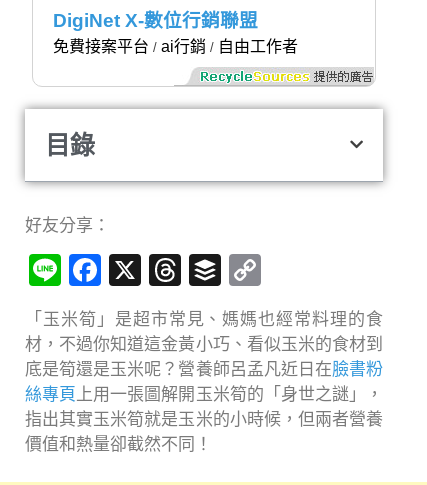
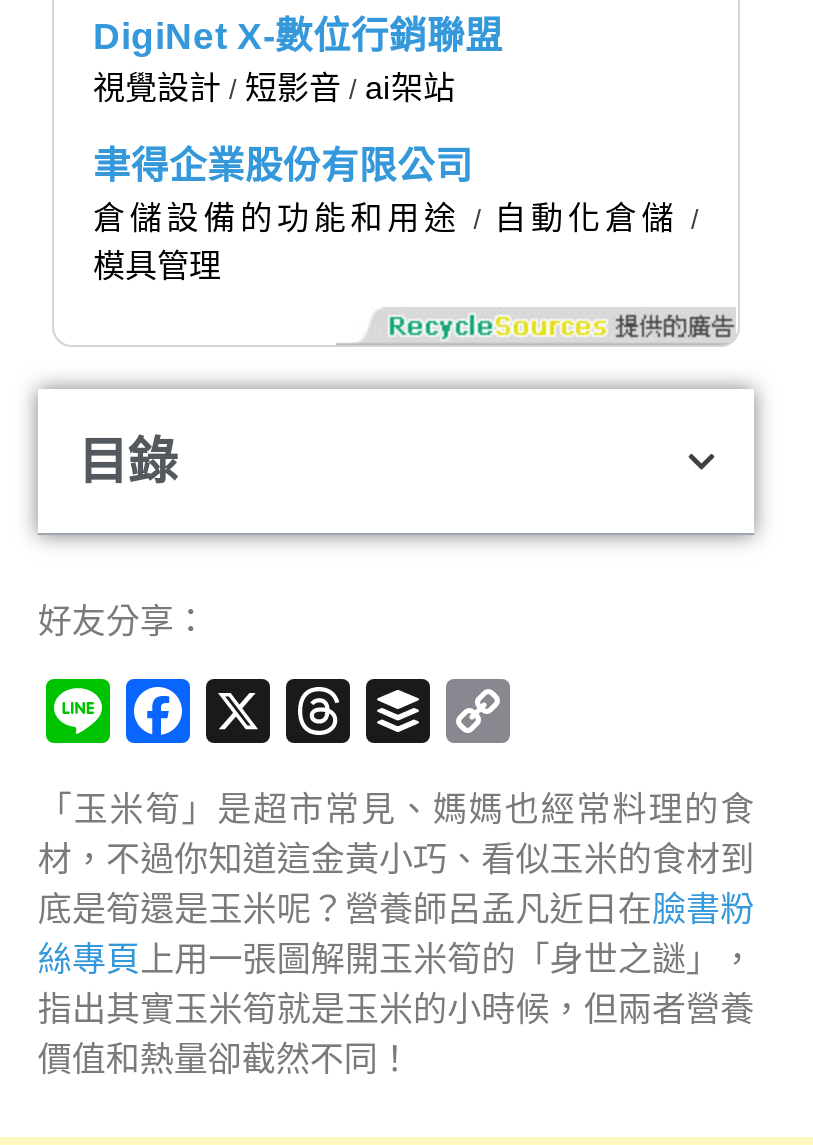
[52,38,297,55] 免費接案平台/ ai行銷/自由工作者 -> [93,71,699,283] 視覺設計/短影音/ ai架站 | 聿得企業股份有限公司 | 倉儲設備的功能和用途/自動化倉儲/ | 模具管理

